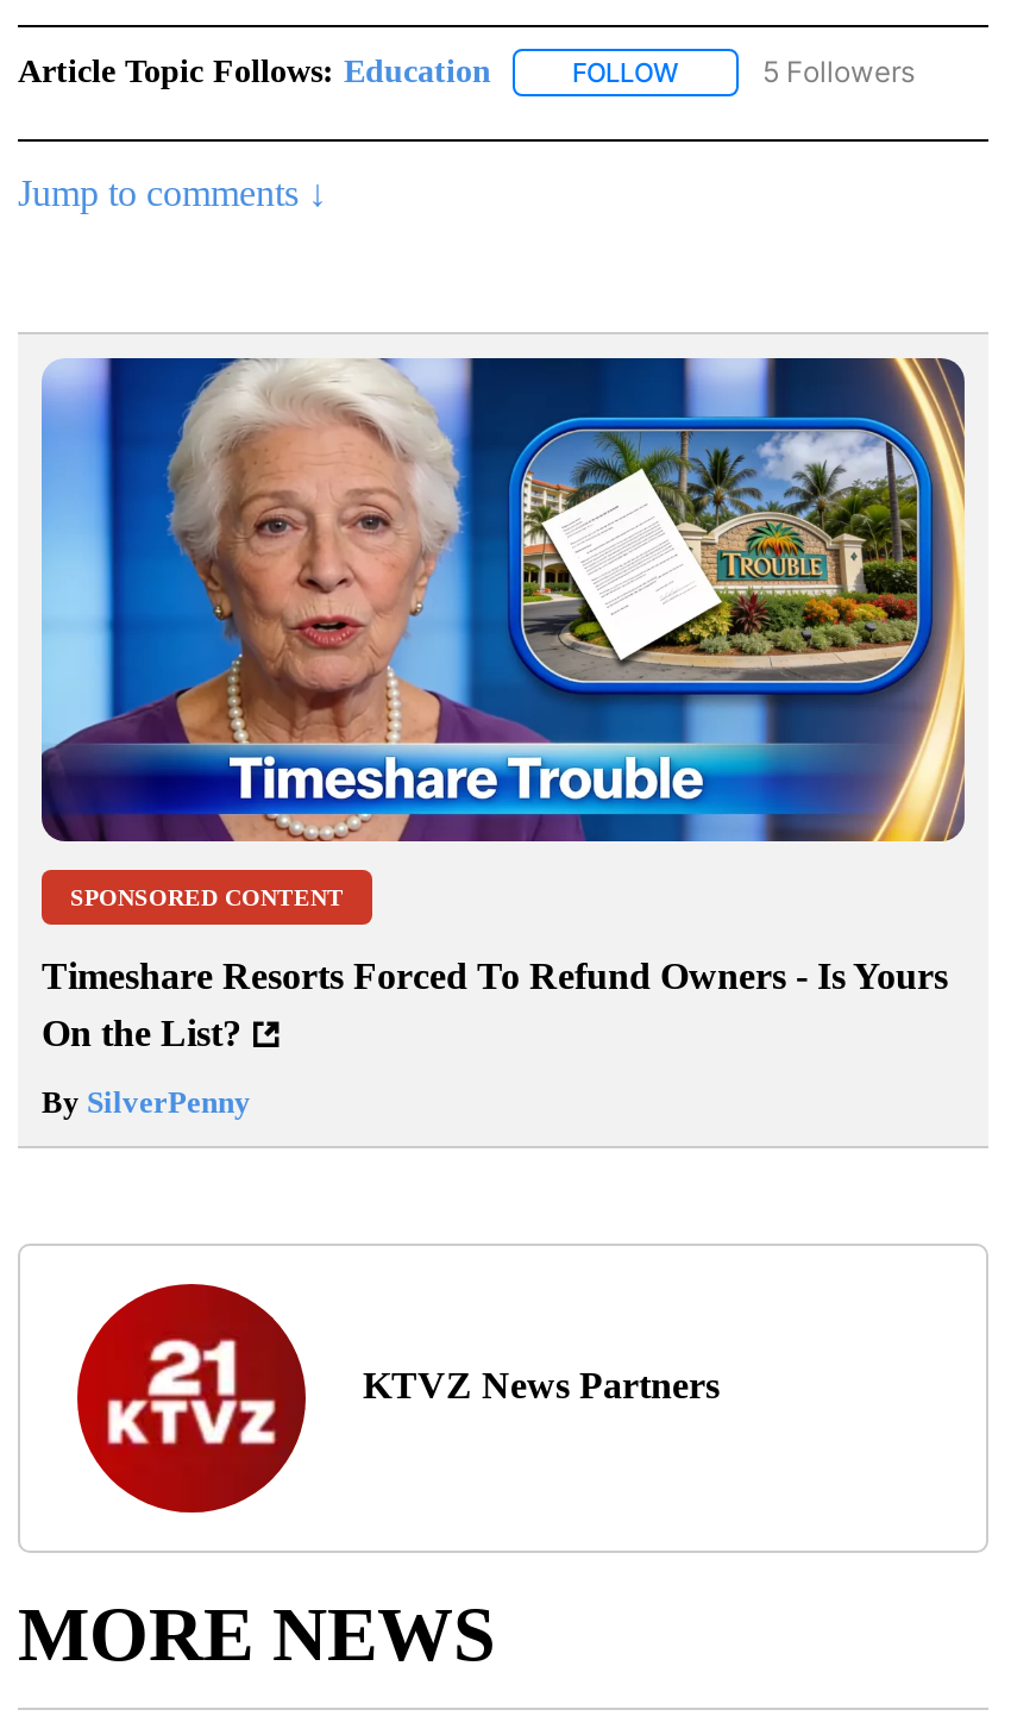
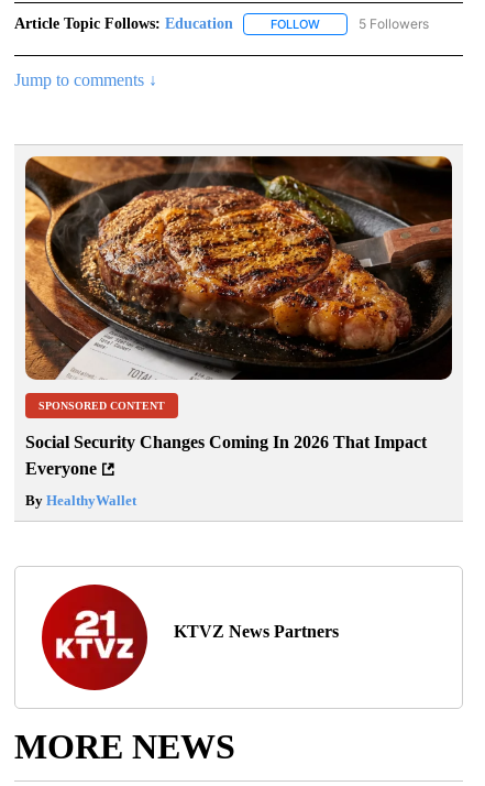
[39,356,967,844] [image] -> [24,155,453,381] [image]
[42,956,948,1053] Timeshare Resorts Forced To Refund Owners - Is Yours | On the List? -> [25,433,427,478] Social Security Changes Coming In 2026 That Impact | Everyone
[42,1084,251,1120] By SilverPenny -> [25,492,136,509] By HealthyWallet

